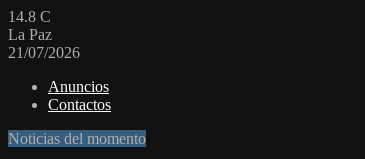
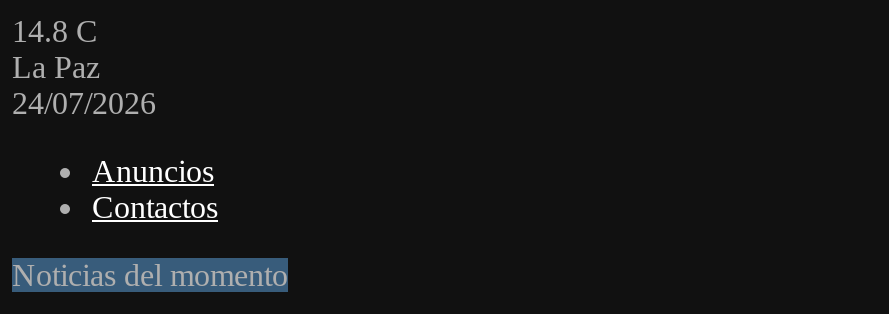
[8,44,80,61] 21/07/2026 -> [12,86,156,120] 24/07/2026

